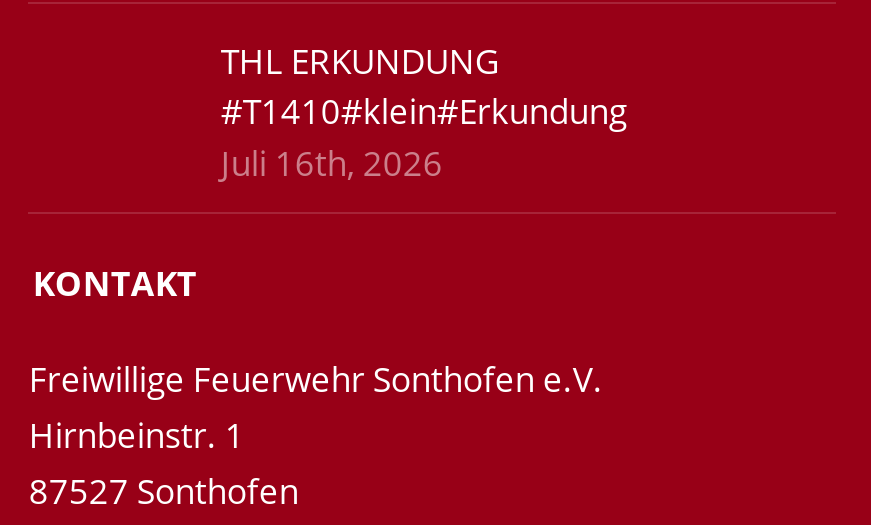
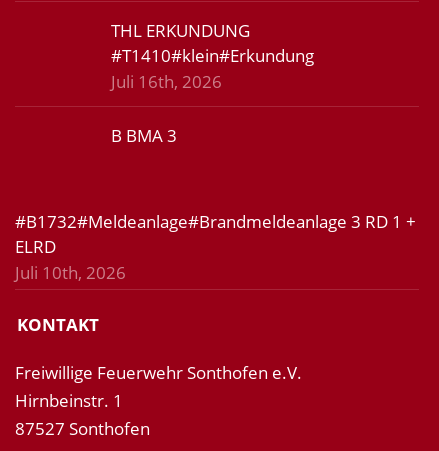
none -> [15,210,416,284] #B1732#Meldeanlage#Brandmeldeanlage 3 RD 1 + | ELRD | Juli 10th, 2026
none -> [111,124,177,147] B BMA 3

